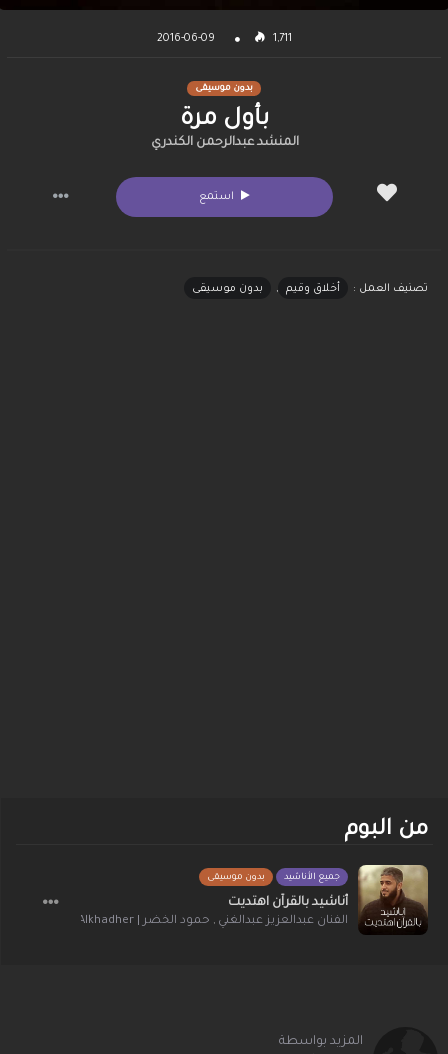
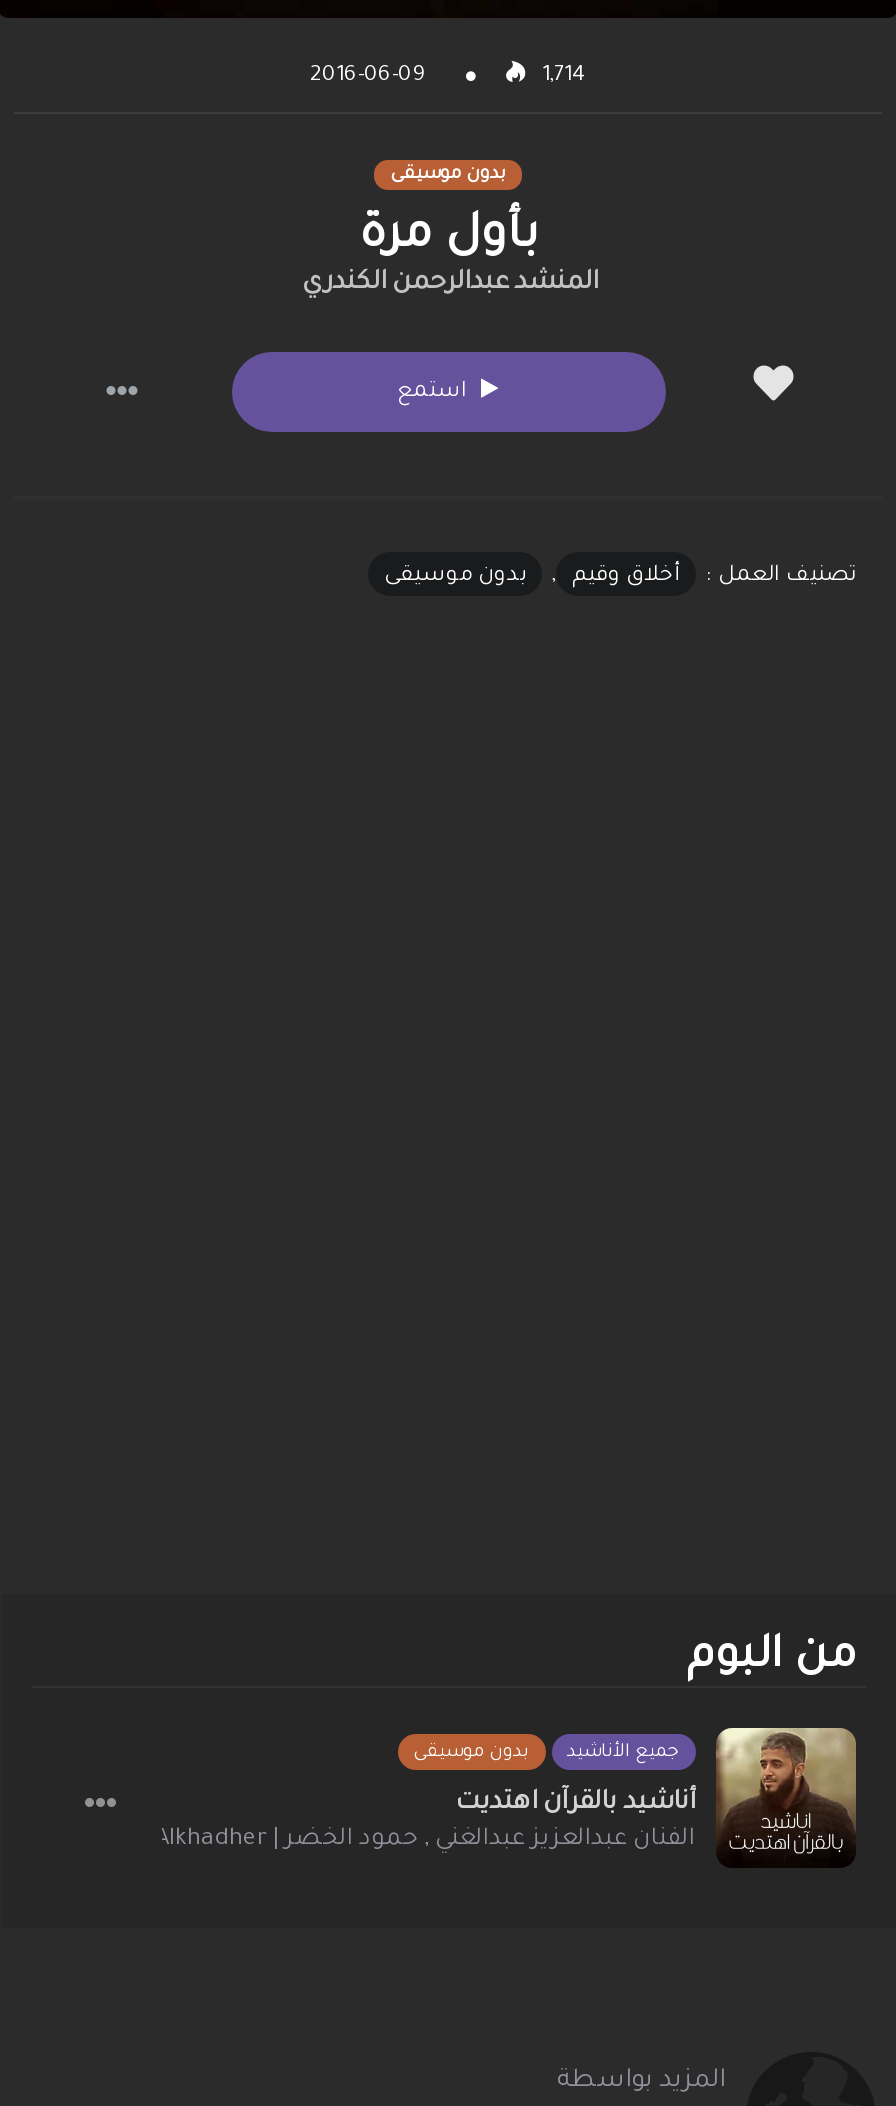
[272,33,291,45] 1,711 -> [542,64,586,88] 1,714

